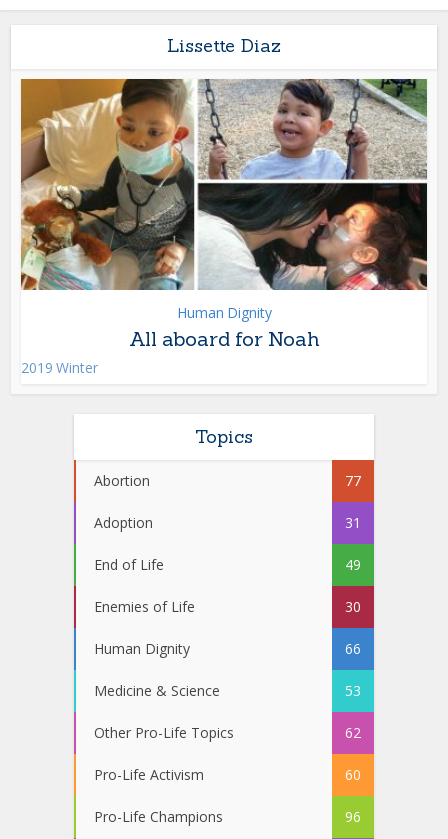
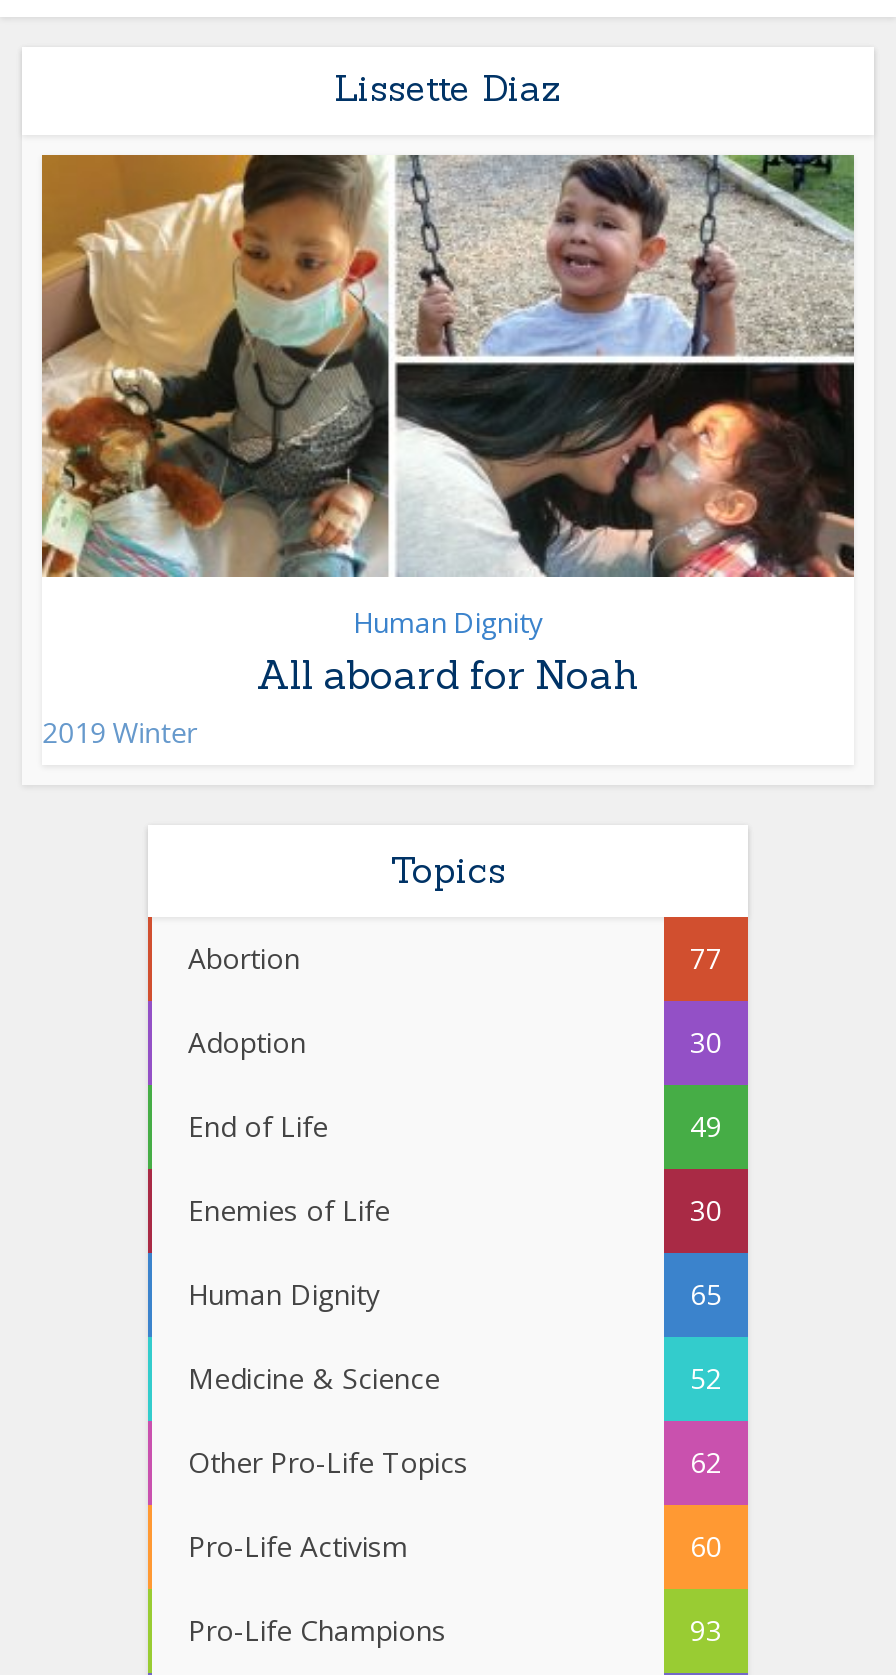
[345,513,361,532] 31 -> [690,1023,722,1061] 30
[345,639,361,658] 66 -> [690,1275,722,1313] 65
[345,681,361,700] 53 -> [690,1359,722,1397] 52
[345,807,361,826] 96 -> [690,1611,722,1649] 93

